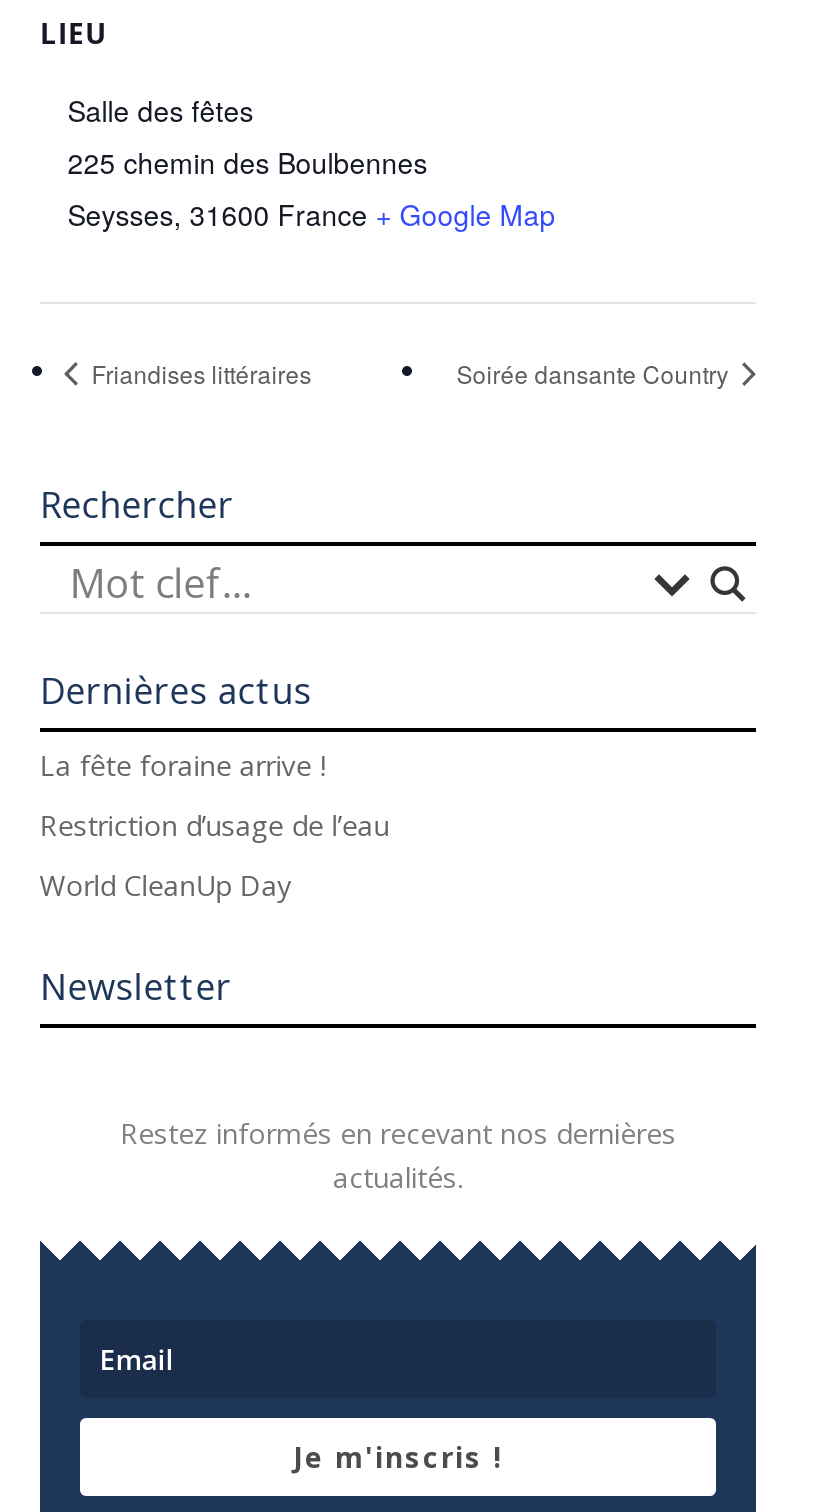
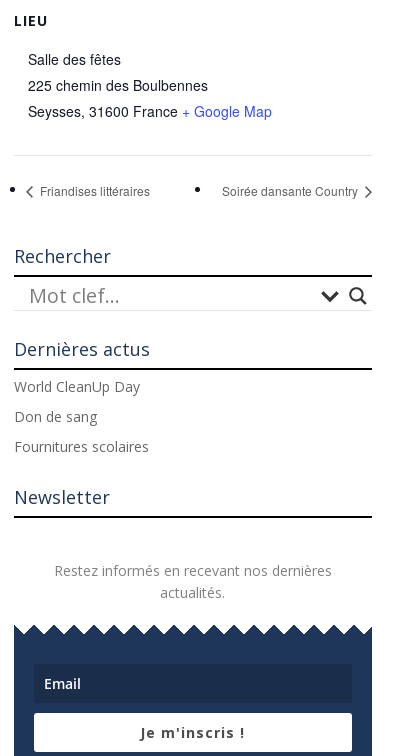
[40,746,390,844] La fête foraine arrive ! | Restriction d’usage de l’eau -> none
moved [40,866,292,904] -> [14,377,140,396]: World CleanUp Day
none -> [14,407,149,456] Don de sang | Fournitures scolaires

